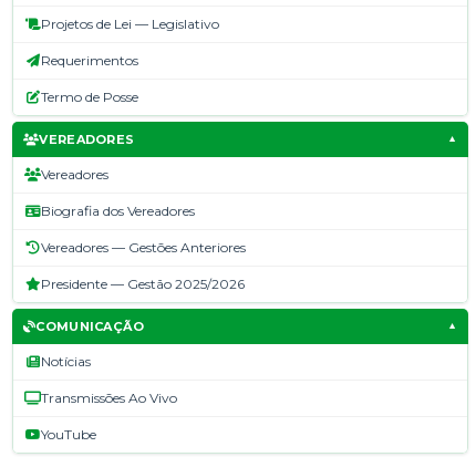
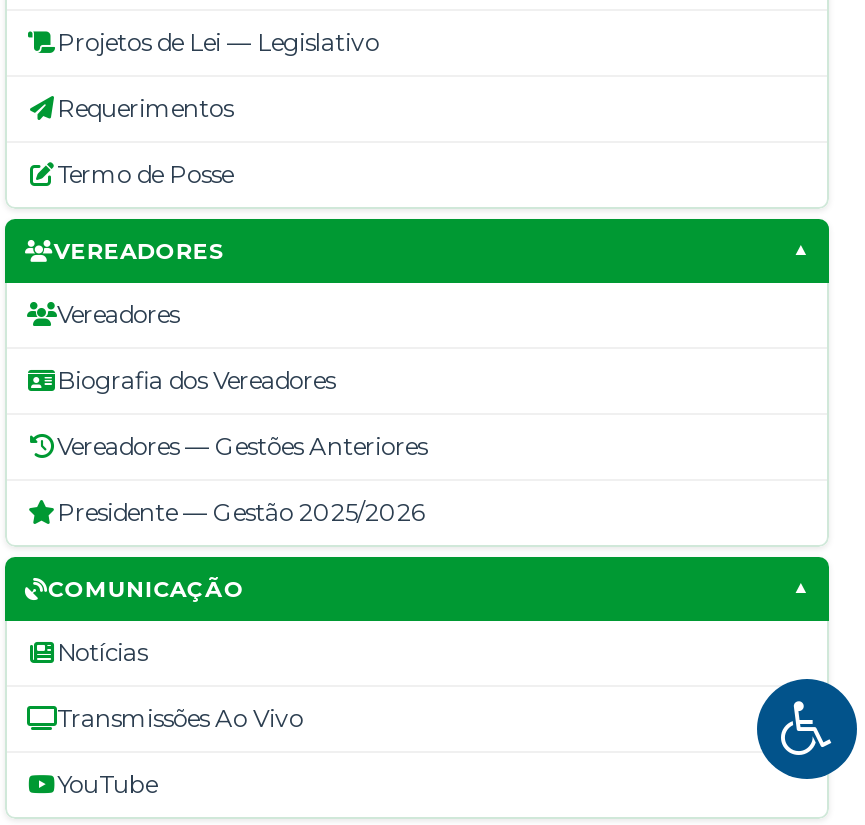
none -> [755,677,859,781] [image]

